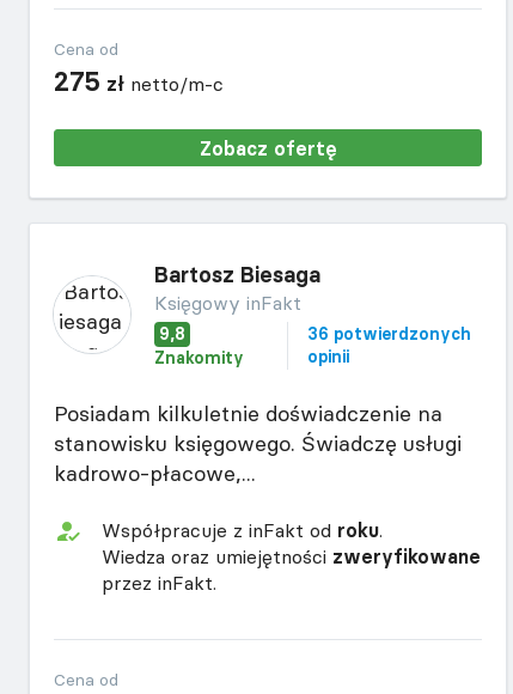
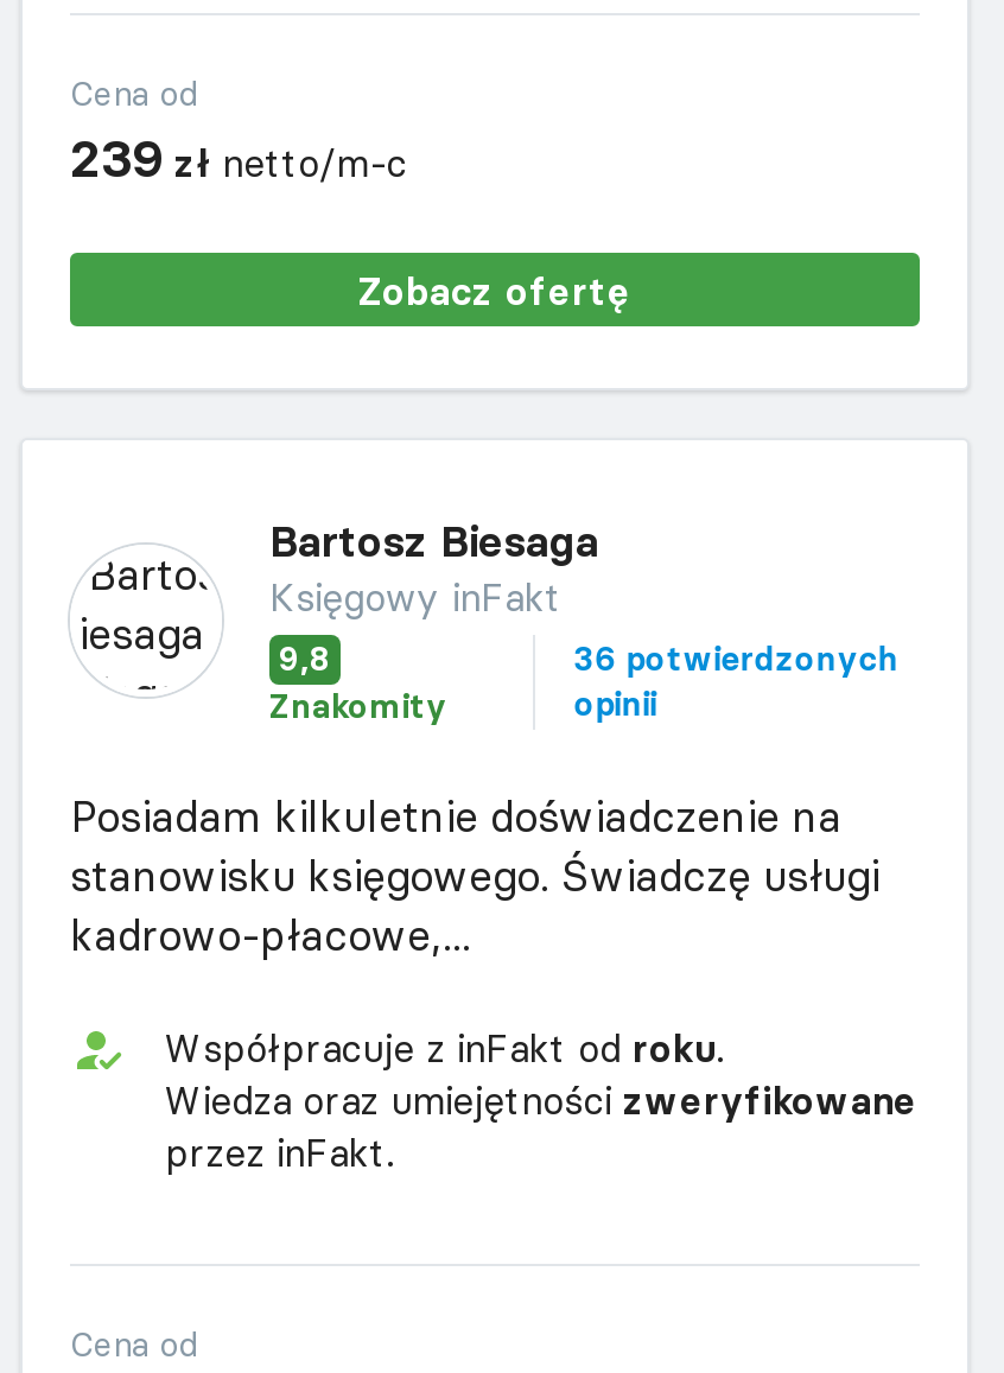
[54,66,224,98] 275 zł netto/m-c -> [70,127,407,191] 239 zł netto/m-c

